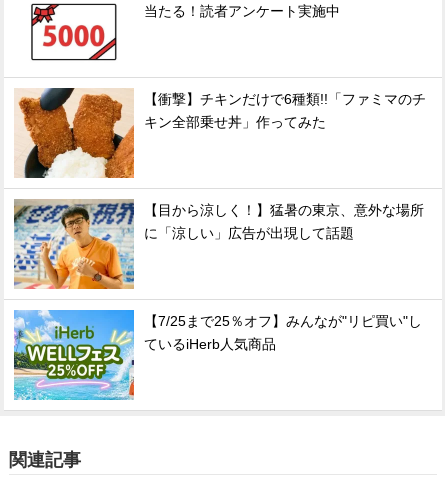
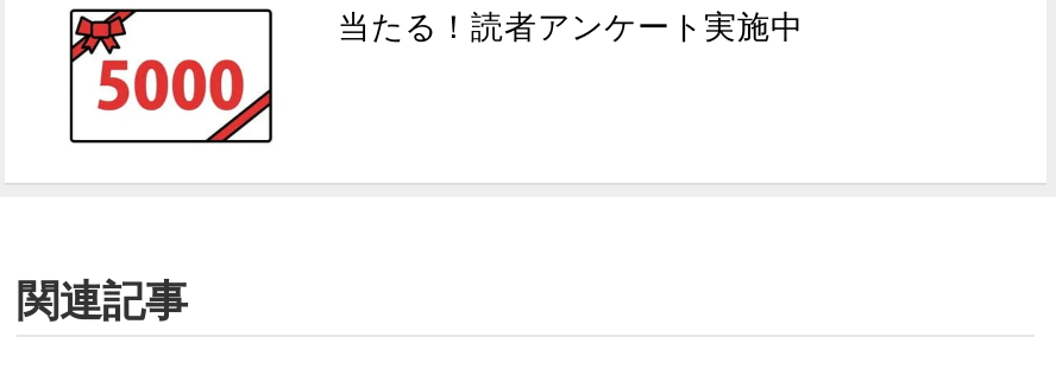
[14,87,426,179] [image] | 【衝撃】チキンだけで6種類!!「ファミマのチ | キン全部乗せ丼」作ってみた -> none
[13,198,424,290] [image] | 【目から涼しく！】猛暑の東京、意外な場所 | に「涼しい」広告が出現して話題 -> none
[13,309,422,401] [image] | 【7/25まで25％オフ】みんなが"リピ買い"し | ているiHerb人気商品 -> none

